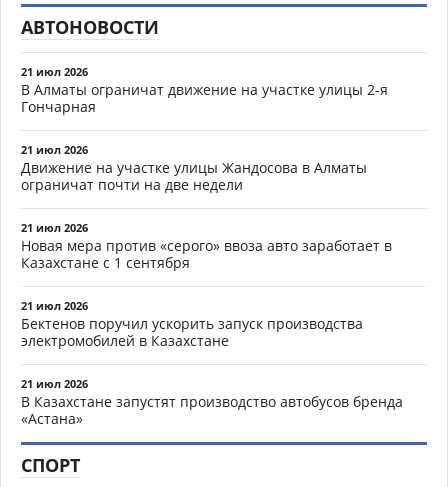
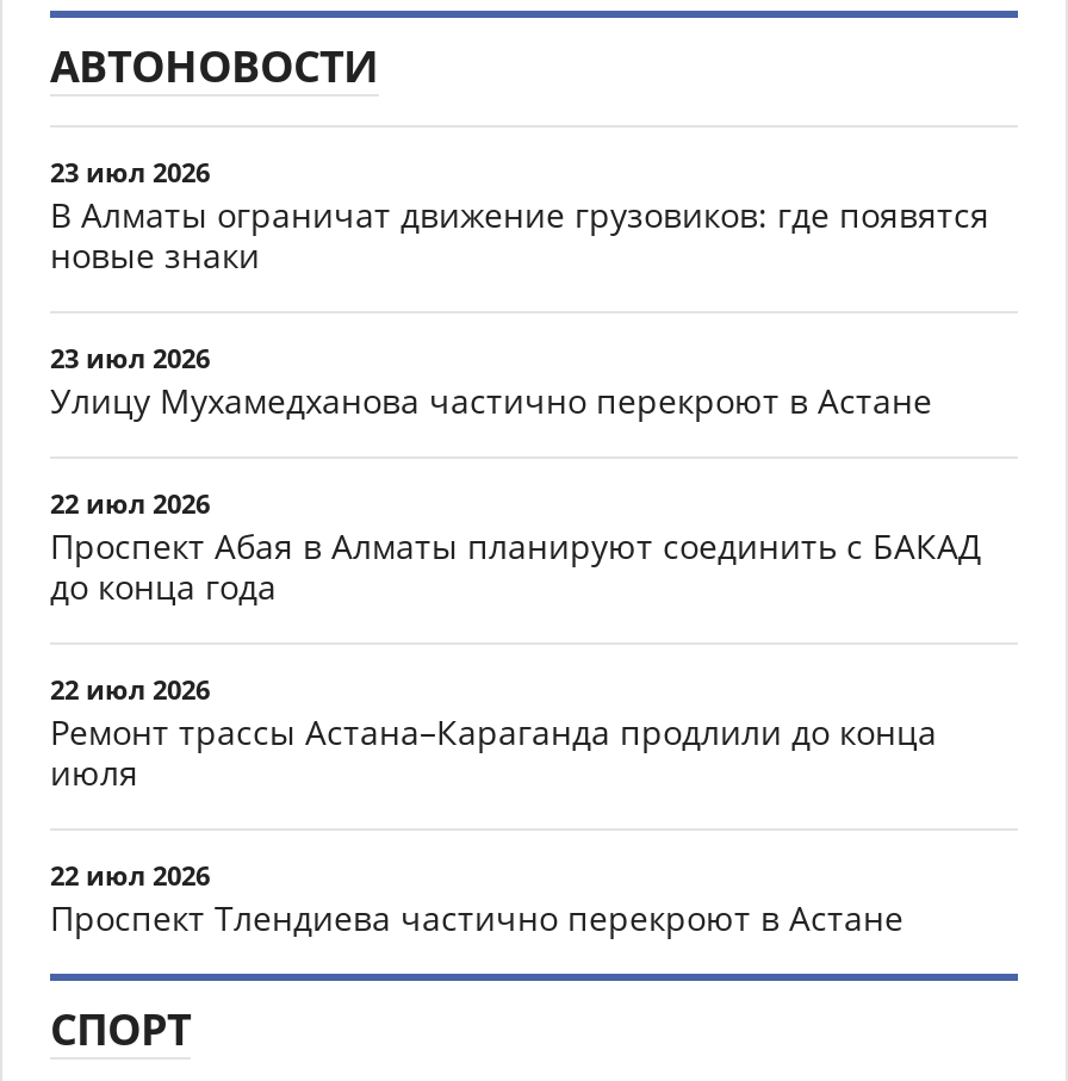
[21,64,388,116] 21 июл 2026 | В Алматы ограничат движение на участке улицы 2-я | Гончарная -> [50,153,989,277] 23 июл 2026 | В Алматы ограничат движение грузовиков: где появятся | новые знаки
[21,142,367,194] 21 июл 2026 | Движение на участке улицы Жандосова в Алматы | ограничат почти на две недели -> [50,339,932,422] 23 июл 2026 | Улицу Мухамедханова частично перекроют в Астане
[21,220,392,272] 21 июл 2026 | Новая мера против «серого» ввоза авто заработает в | Казахстане с 1 сентября -> [50,484,982,608] 22 июл 2026 | Проспект Абая в Алматы планируют соединить с БАКАД | до конца года
[21,298,363,350] 21 июл 2026 | Бектенов поручил ускорить запуск производства | электромобилей в Казахстане -> [50,670,937,794] 22 июл 2026 | Ремонт трассы Астана–Караганда продлили до конца | июля
[21,376,403,428] 21 июл 2026 | В Казахстане запустят производство автобусов бренда | «Астана» -> [50,856,904,940] 22 июл 2026 | Проспект Тлендиева частично перекроют в Астане

